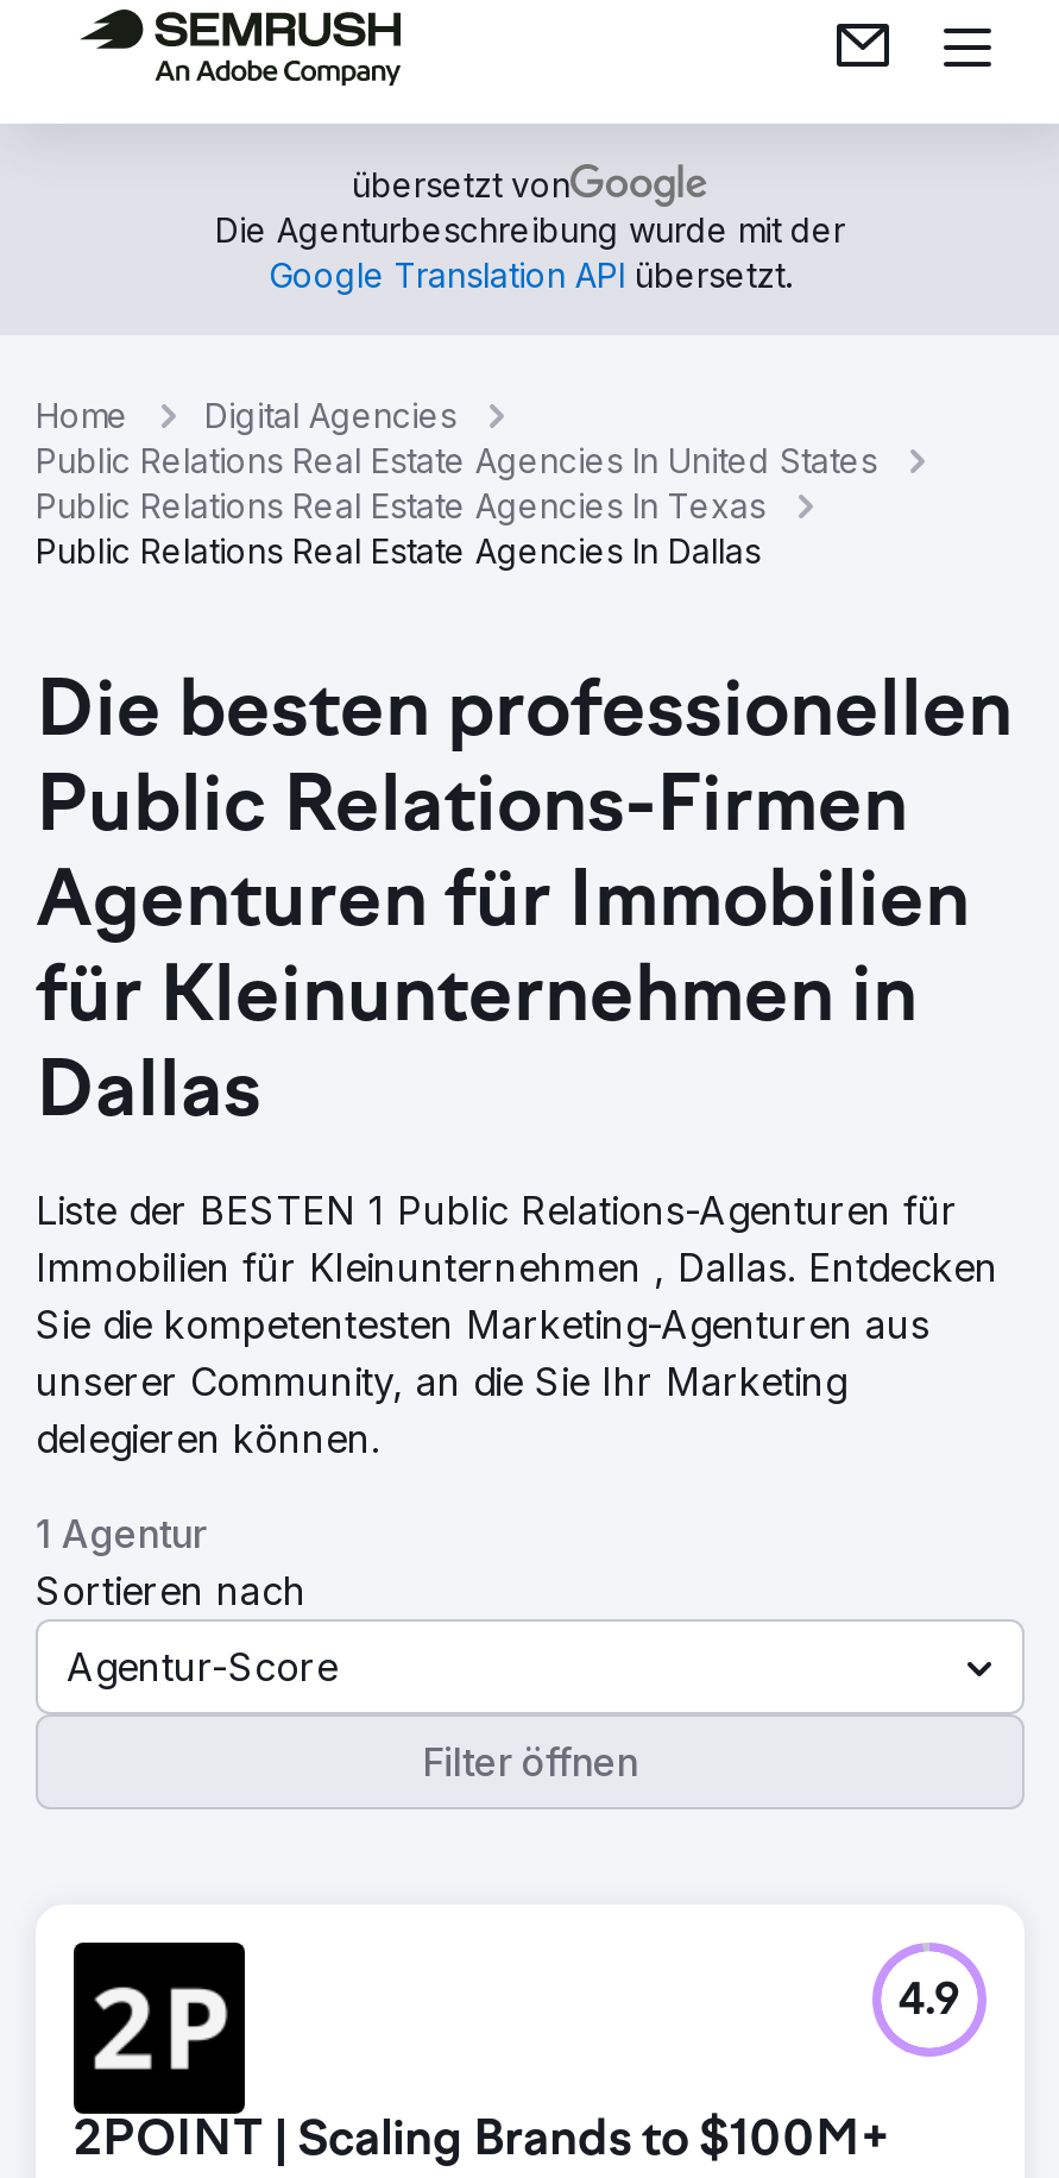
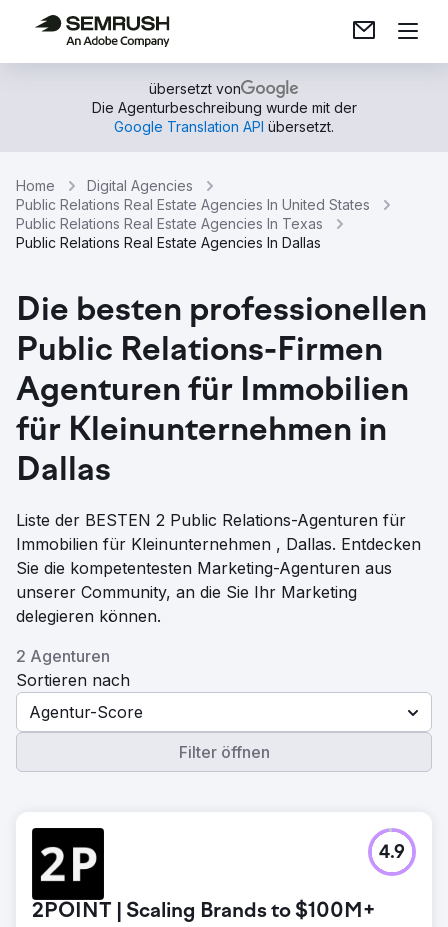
[36,1186,958,1234] Liste der BESTEN 1 Public Relations-Agenturen für -> [16,510,406,530] Liste der BESTEN 2 Public Relations-Agenturen für
[36,1510,207,1557] 1 Agentur -> [16,646,110,666] 2 Agenturen

